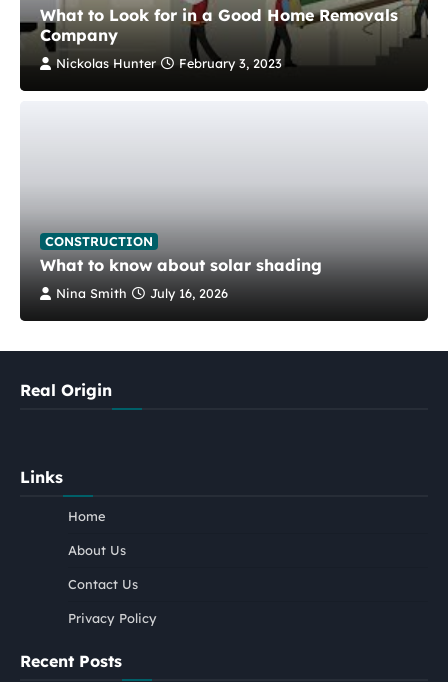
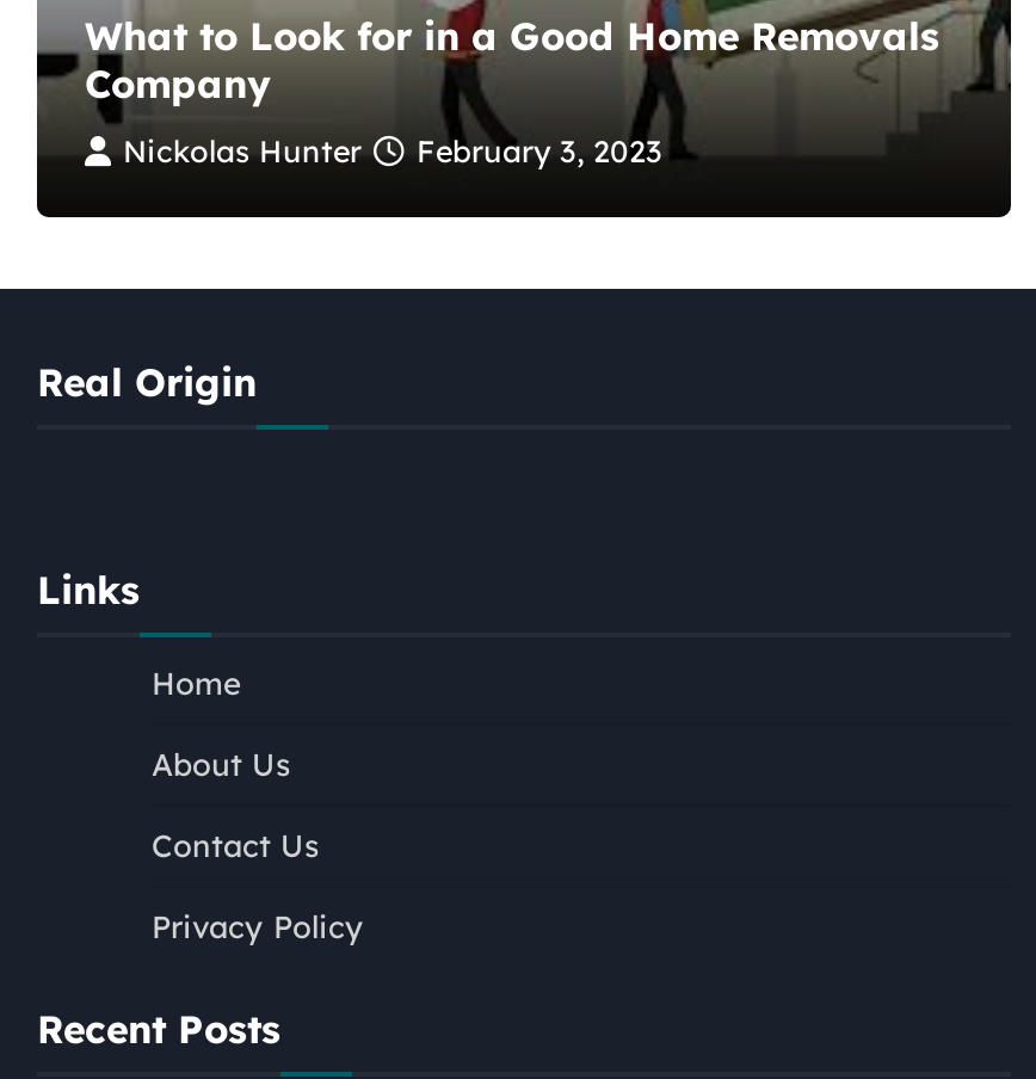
[19,121,428,300] [image] | CONSTRUCTION | What to know about solar shading | Nina Smith | July 16, 2026 -> none

